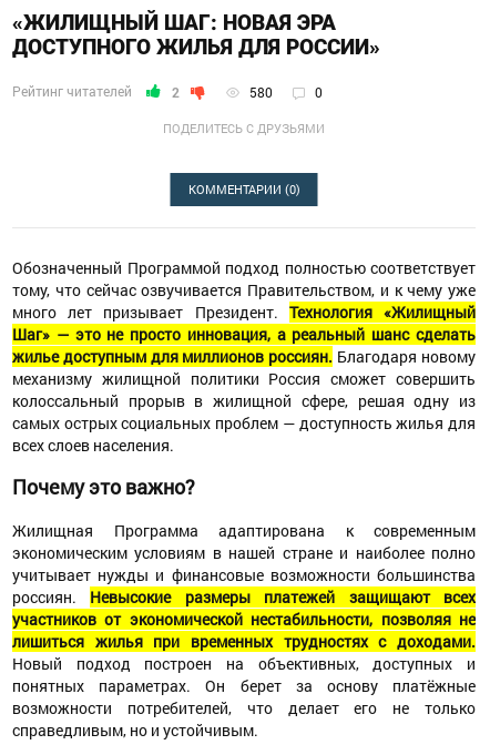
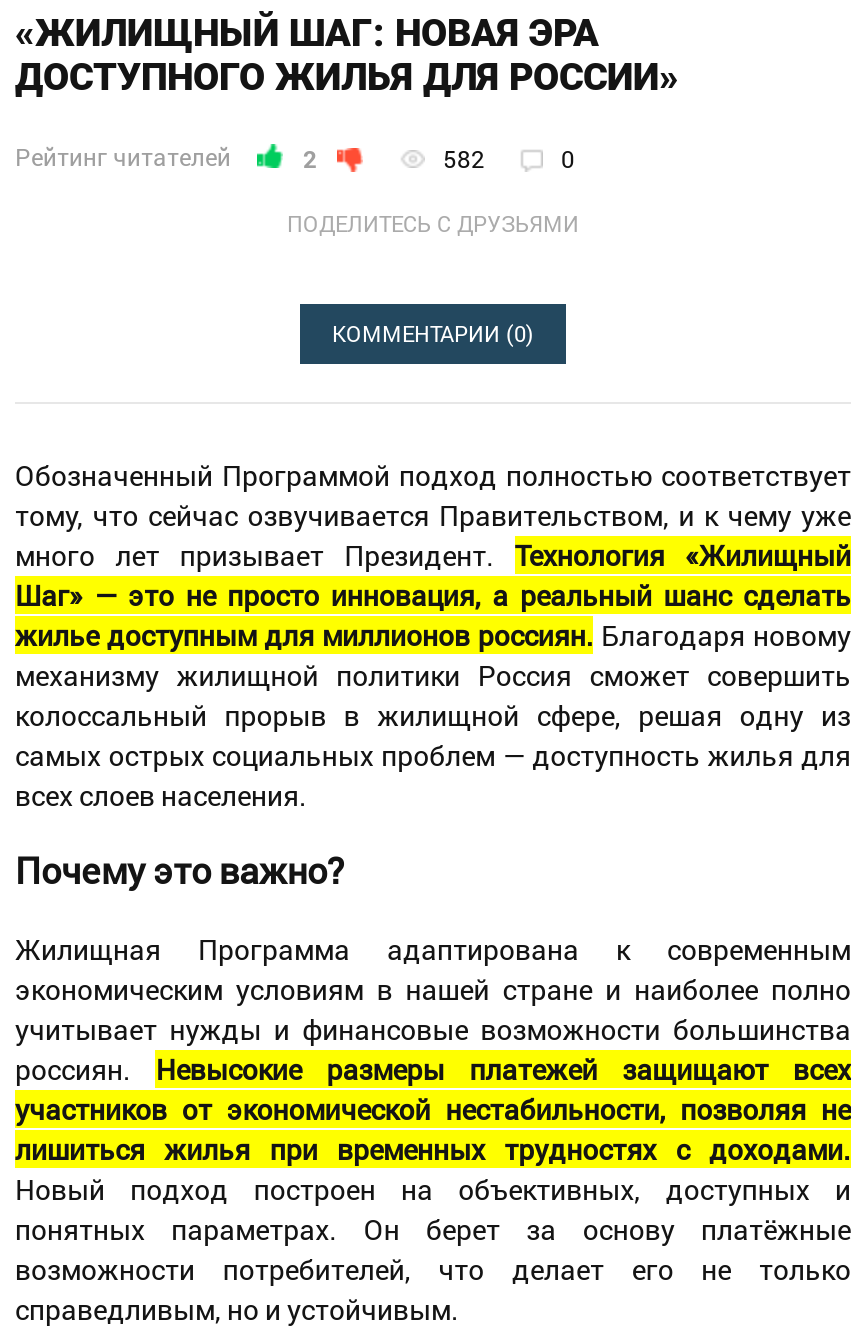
[249,84,273,101] 580 -> [443,143,485,175] 582

